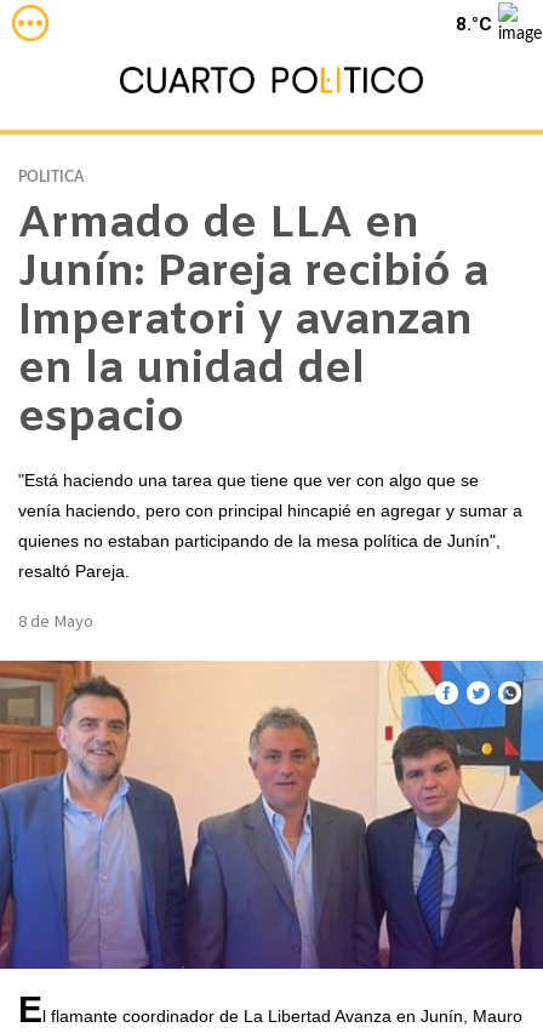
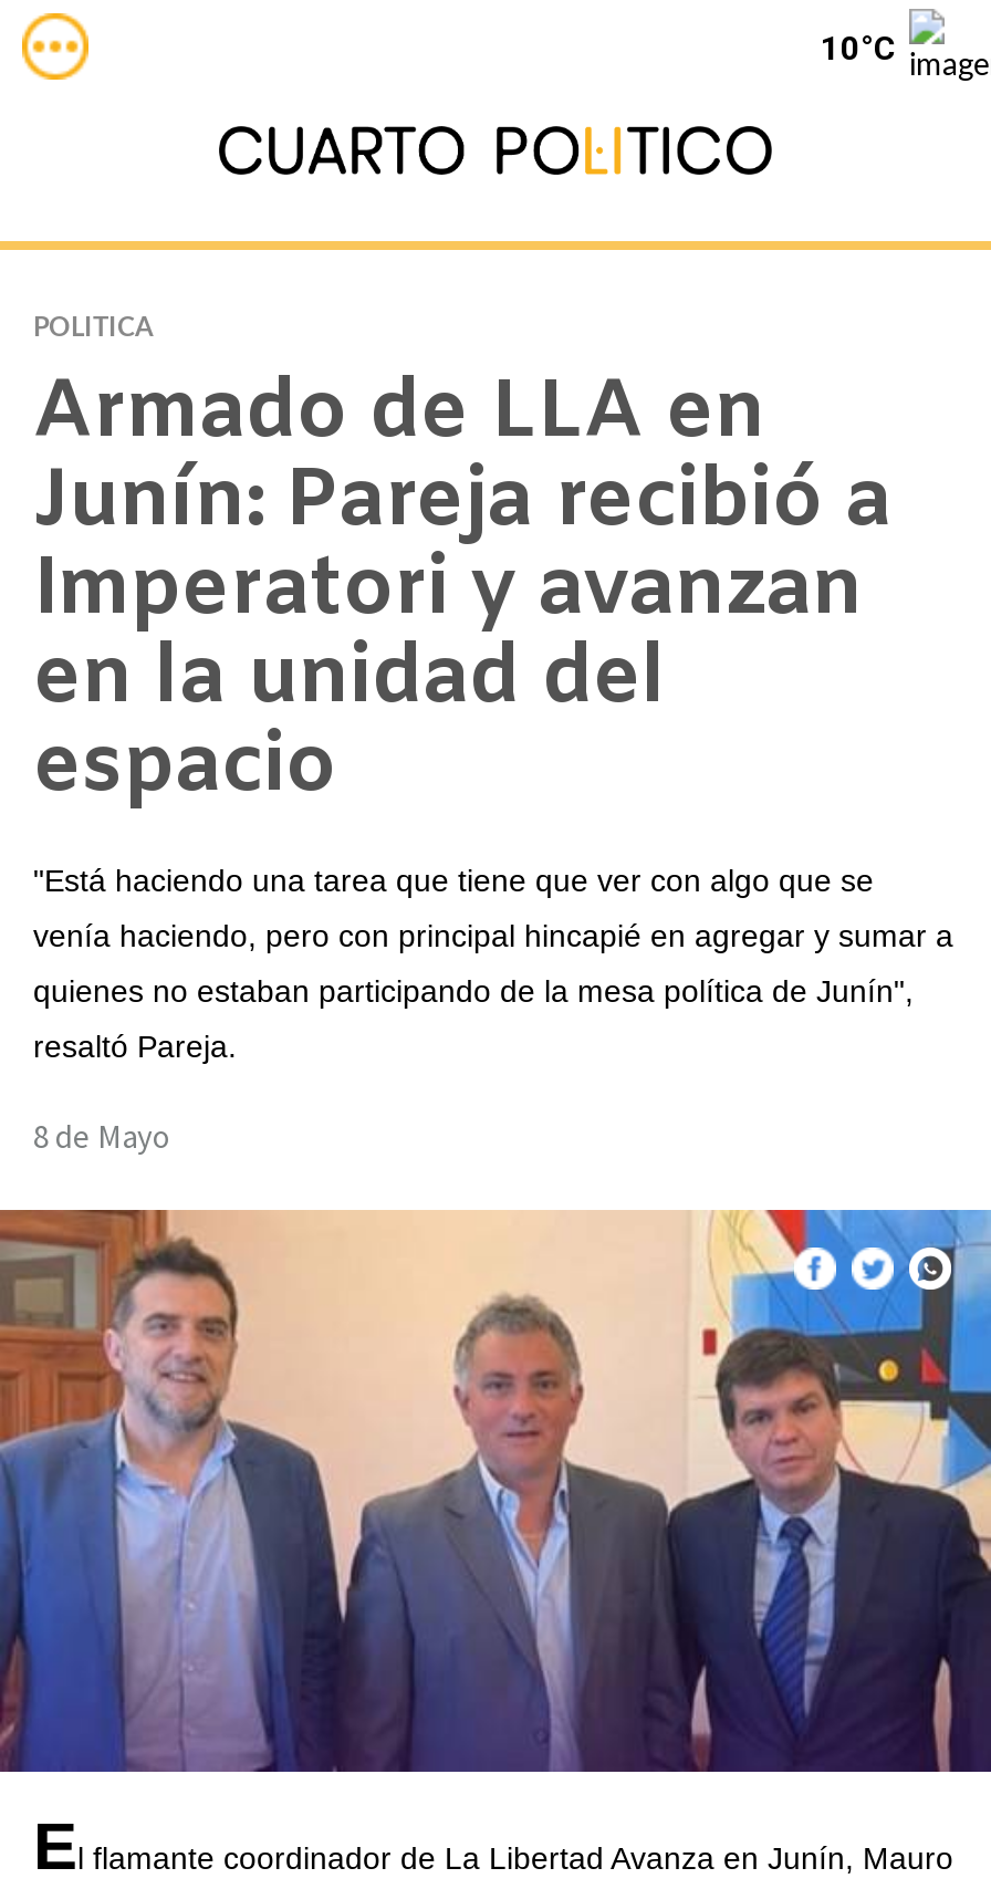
[456,13,492,35] 8.°C -> [821,29,898,69] 10°C

